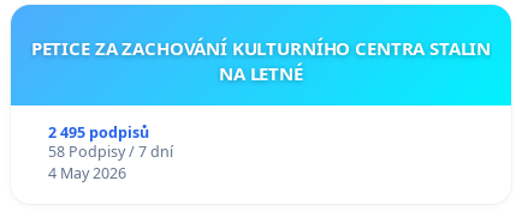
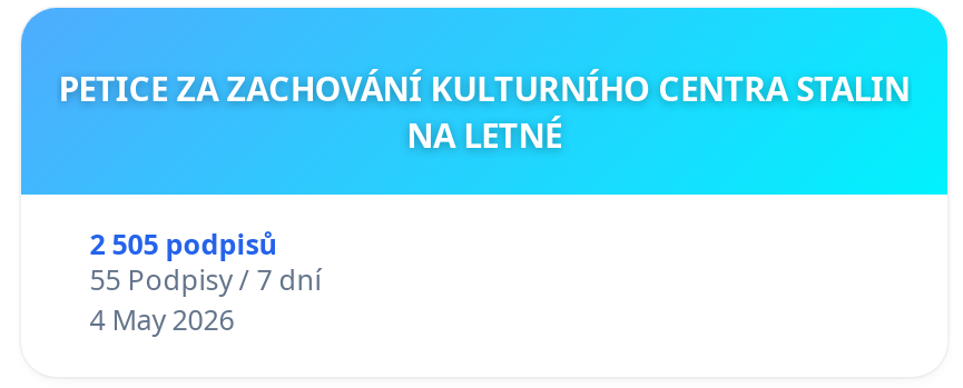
[48,123,149,143] 2 495 podpisů -> [90,226,277,263] 2 505 podpisů
[48,142,173,162] 58 Podpisy / 7 dní -> [90,261,321,299] 55 Podpisy / 7 dní

